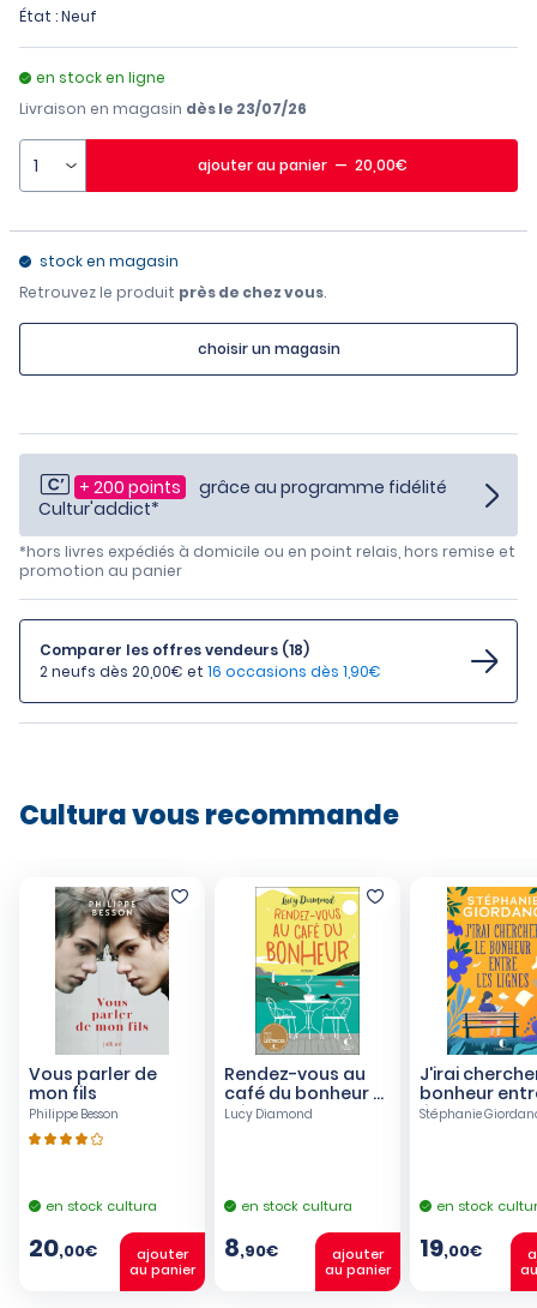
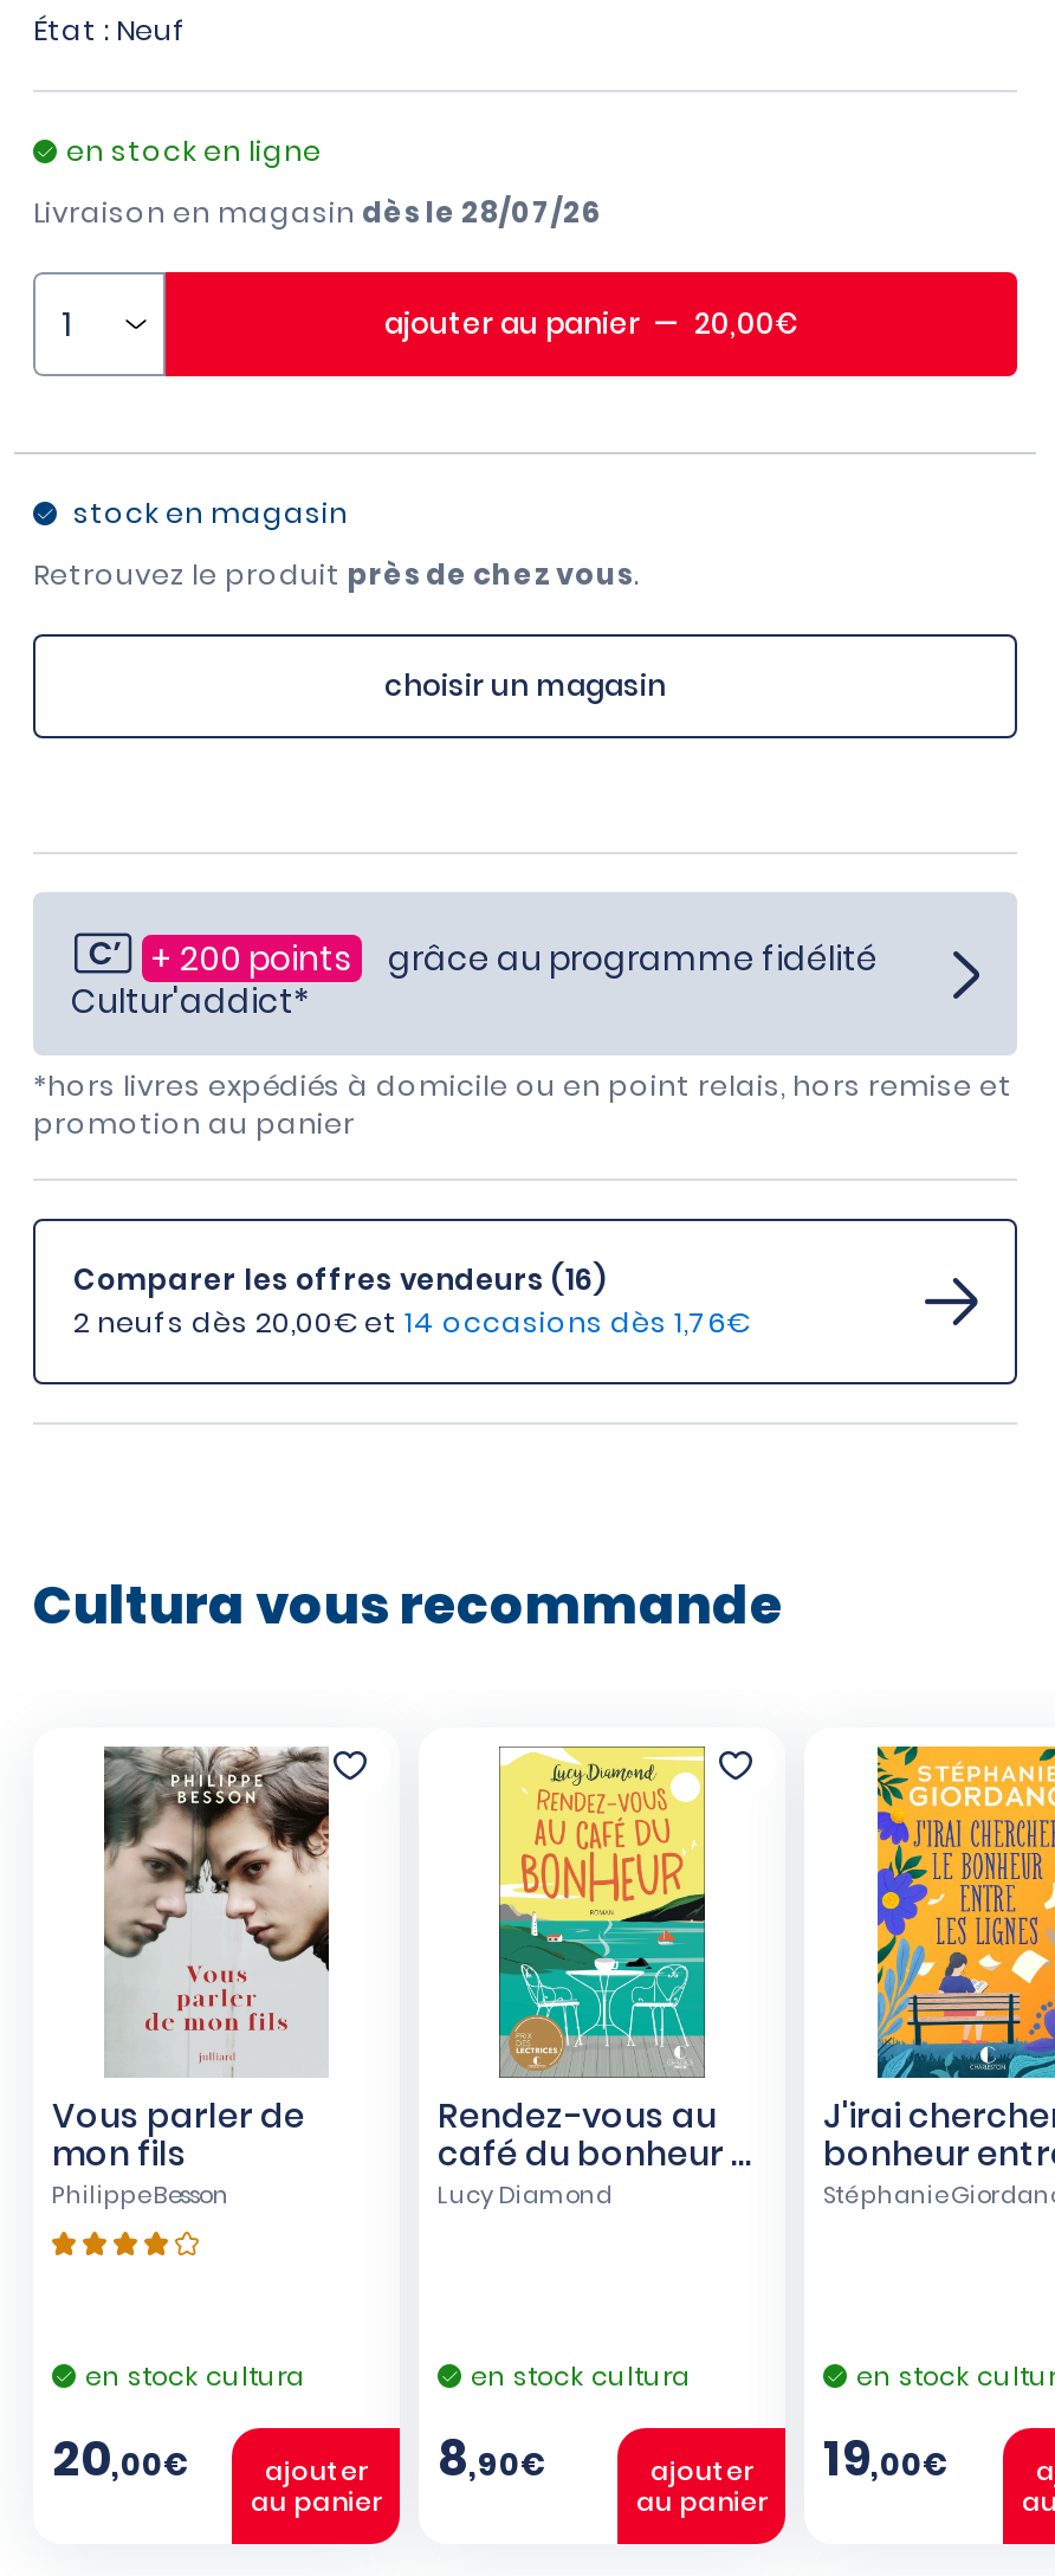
[19,99,307,119] Livraison en magasin dès le 23/07/26 -> [33,192,601,232] Livraison en magasin dès le 28/07/26
[40,640,309,660] Comparer les offres vendeurs (18) -> [73,1259,606,1300] Comparer les offres vendeurs (16)
[40,661,381,682] 2 neufs dès 20,00€et 16 occasions dès 1,90€ -> [73,1302,750,1342] 2 neufs dès 20,00€et 14 occasions dès 1,76€

